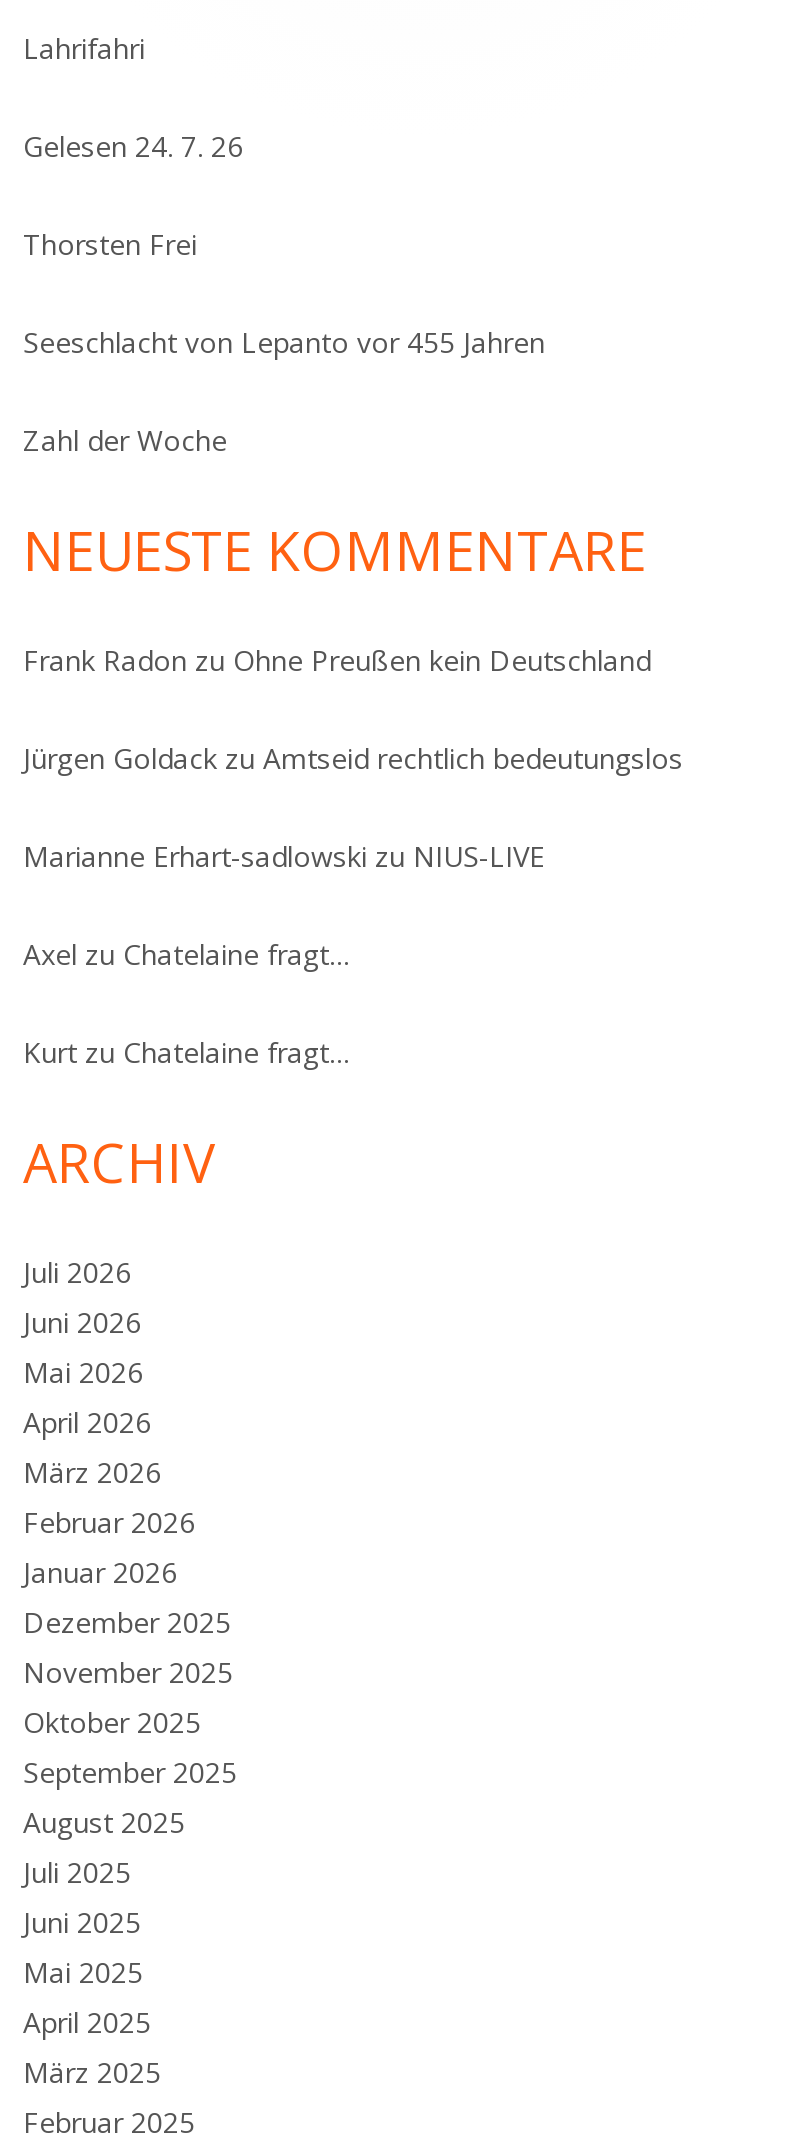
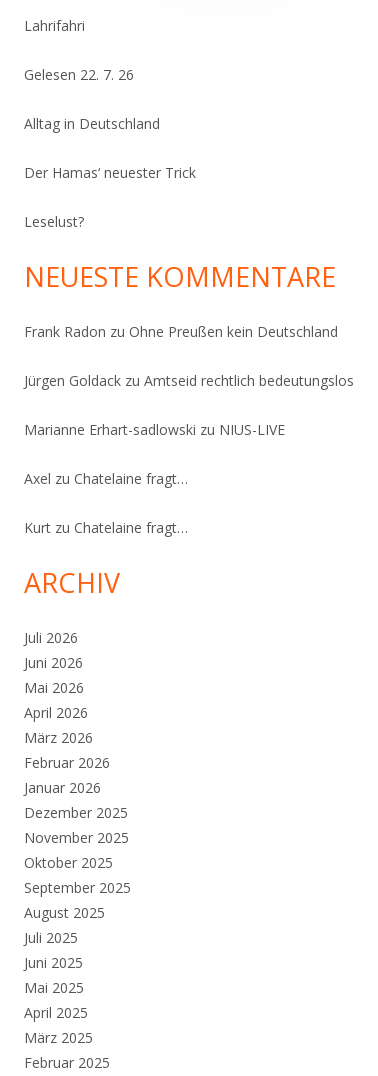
[23,127,243,165] Gelesen 24. 7. 26 -> [24,65,134,84] Gelesen 22. 7. 26
[23,225,197,263] Thorsten Frei -> [24,114,160,133] Alltag in Deutschland
[23,323,545,361] Seeschlacht von Lepanto vor 455 Jahren -> [24,163,196,182] Der Hamas‘ neuester Trick
[23,421,227,459] Zahl der Woche -> [24,212,84,231] Leselust?

